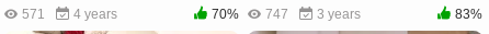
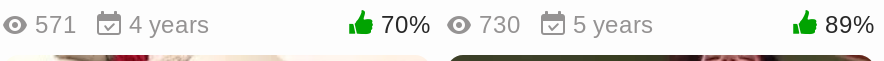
[265,7,482,22] 747 | 3 years | 83% -> [479,12,875,40] 730 | 5 years | 89%

